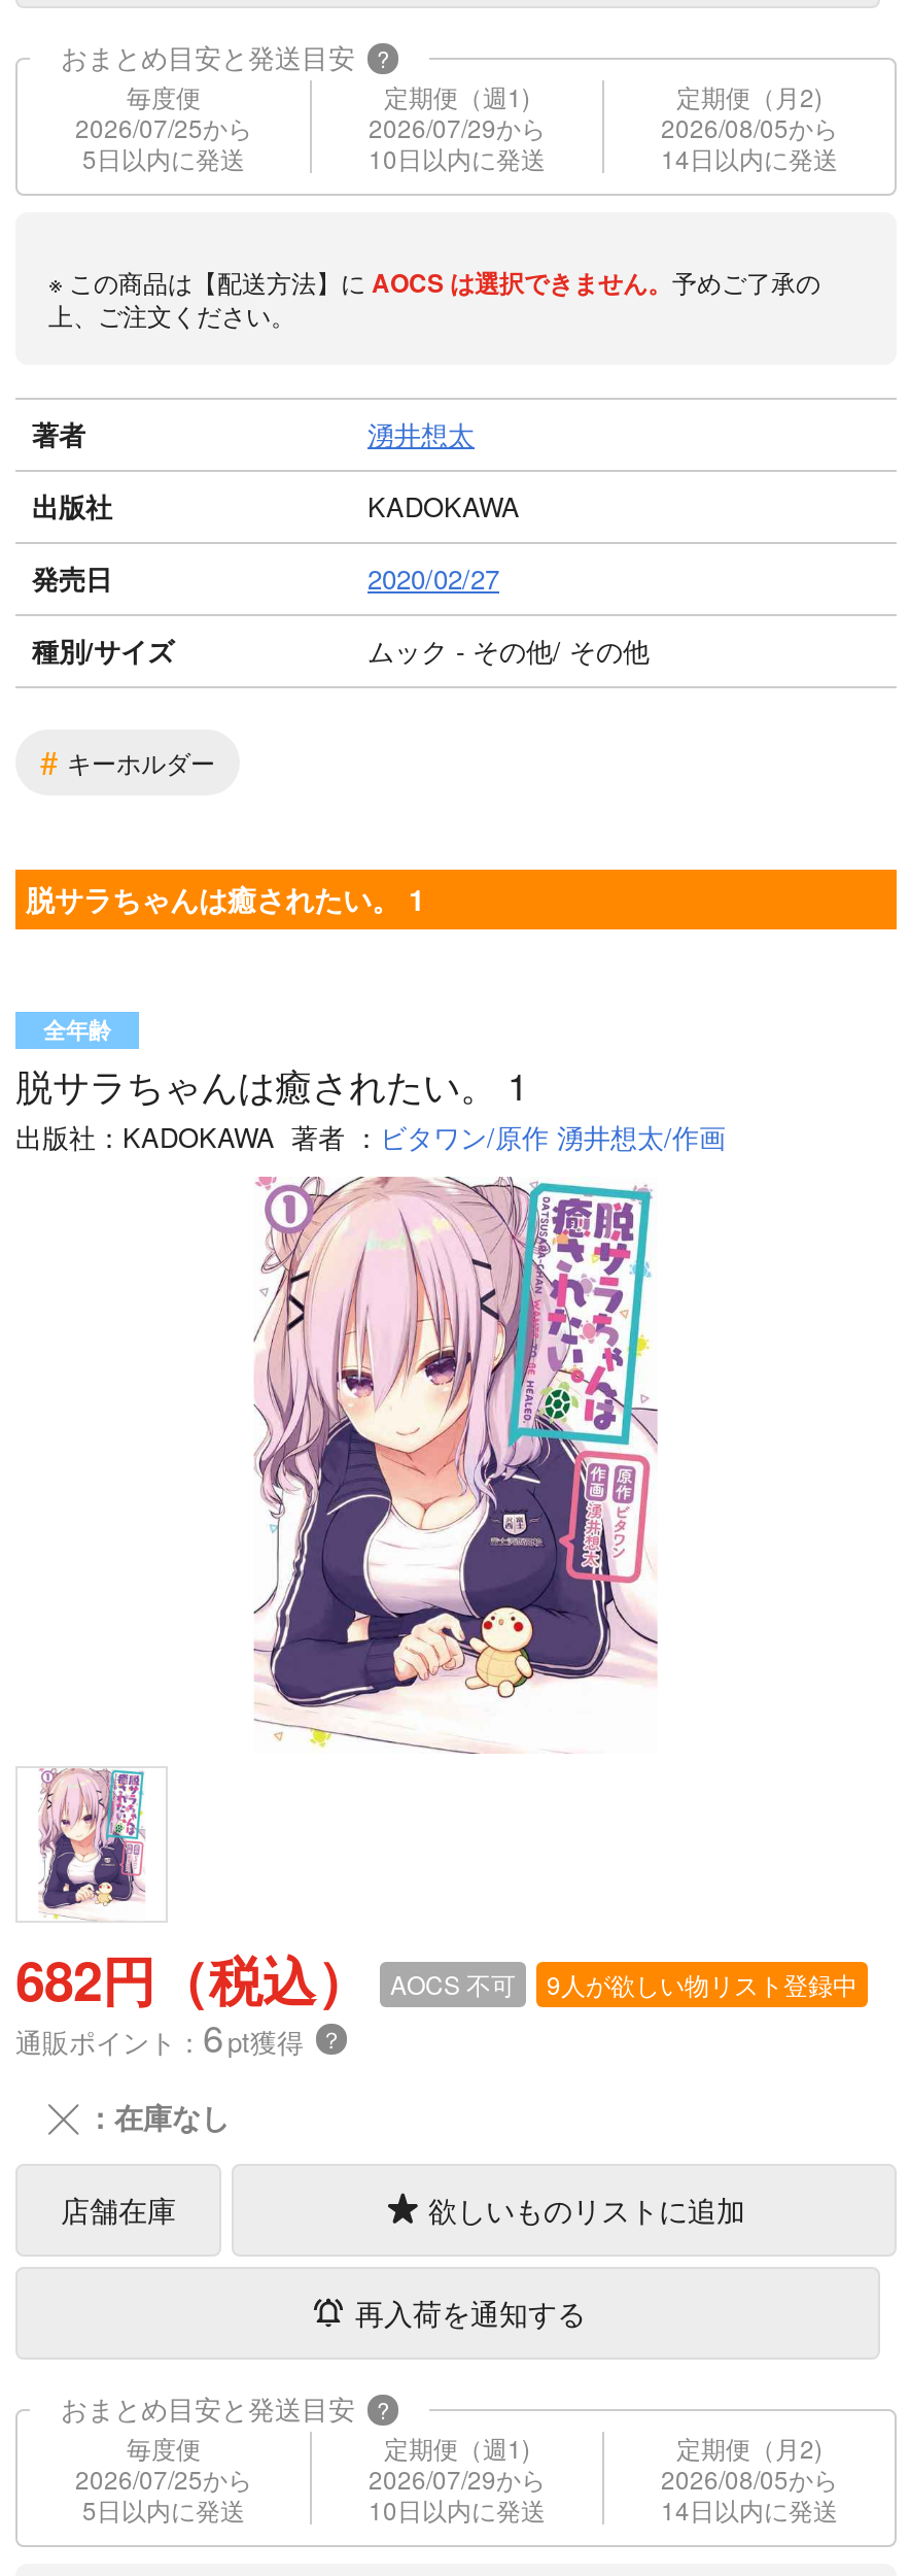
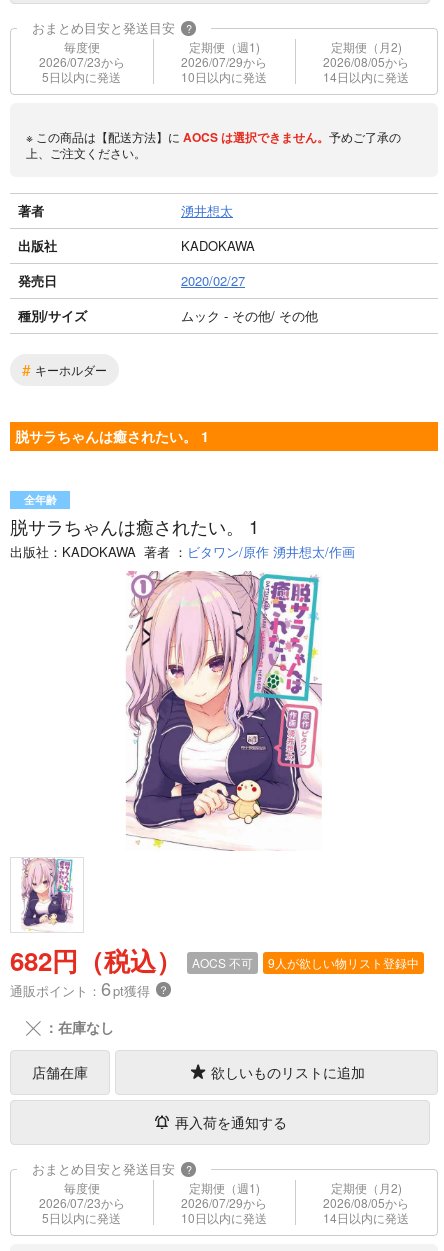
[75,109,252,144] 2026/07/25から -> [39,53,125,70] 2026/07/23から
[75,2460,252,2495] 2026/07/25から -> [39,1194,125,1211] 2026/07/23から

